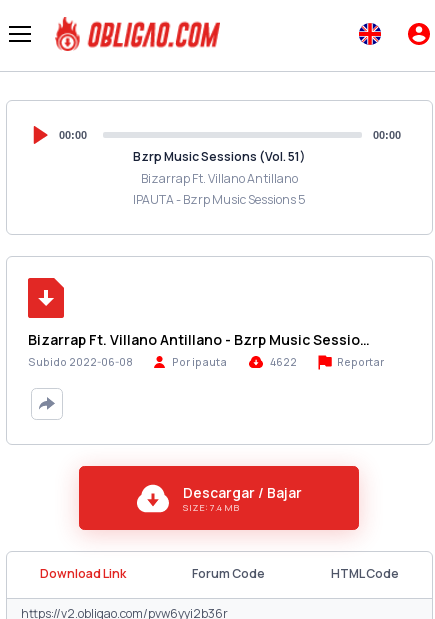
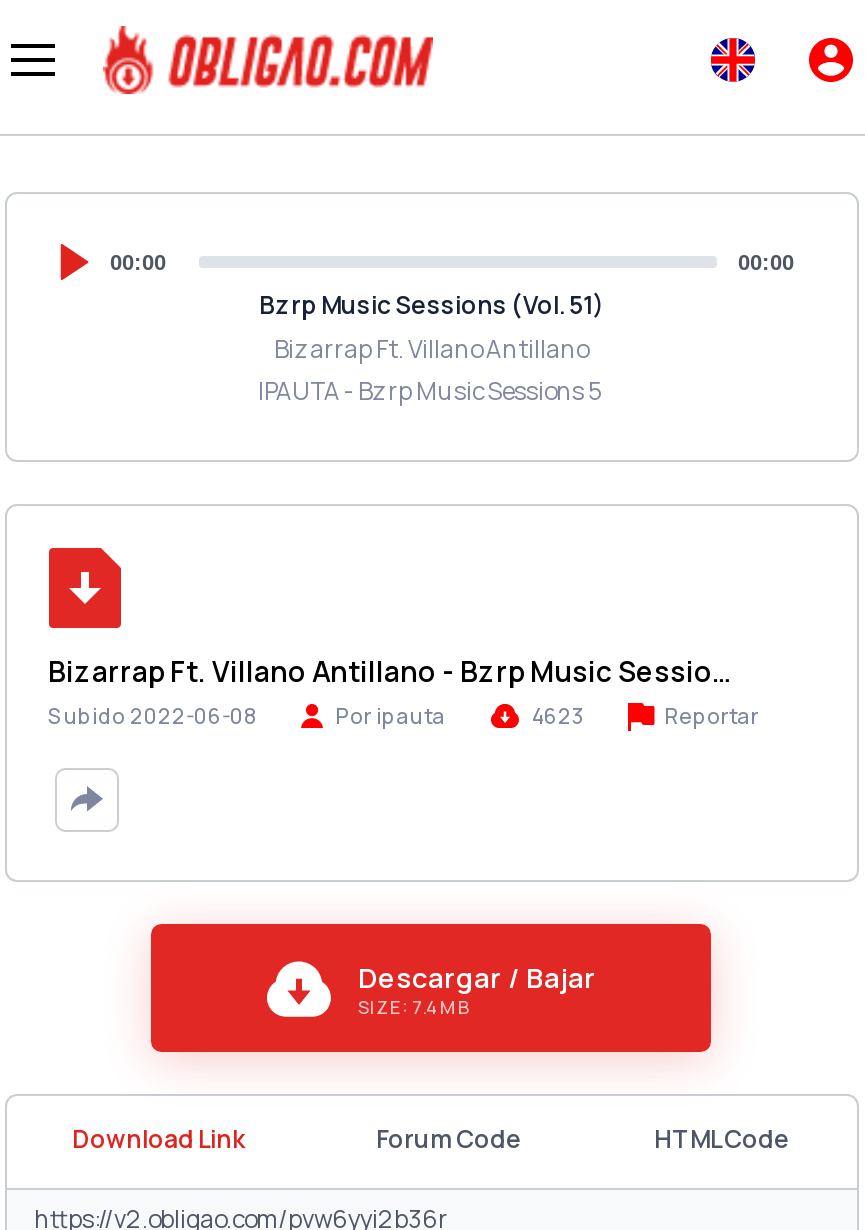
[269,355,296,369] 4622 -> [532,702,584,730] 4623

